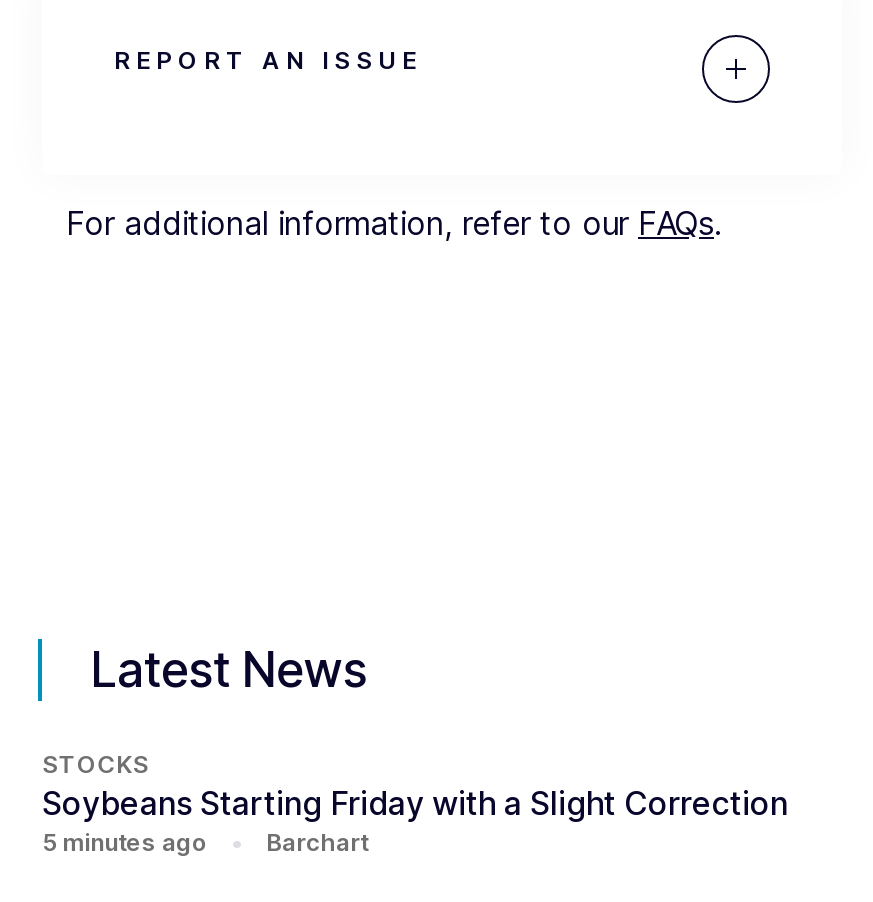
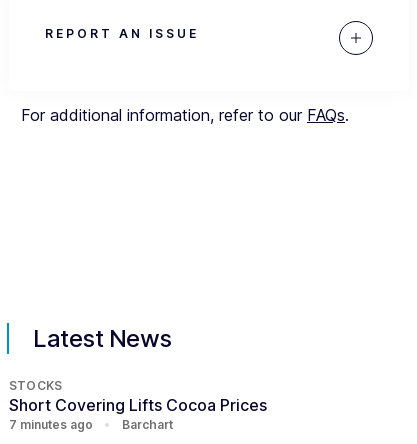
[42,783,788,857] Soybeans Starting Friday with a Slight Correction | 5 minutes ago -> [9,395,267,432] Short Covering Lifts Cocoa Prices | 7 minutes ago

